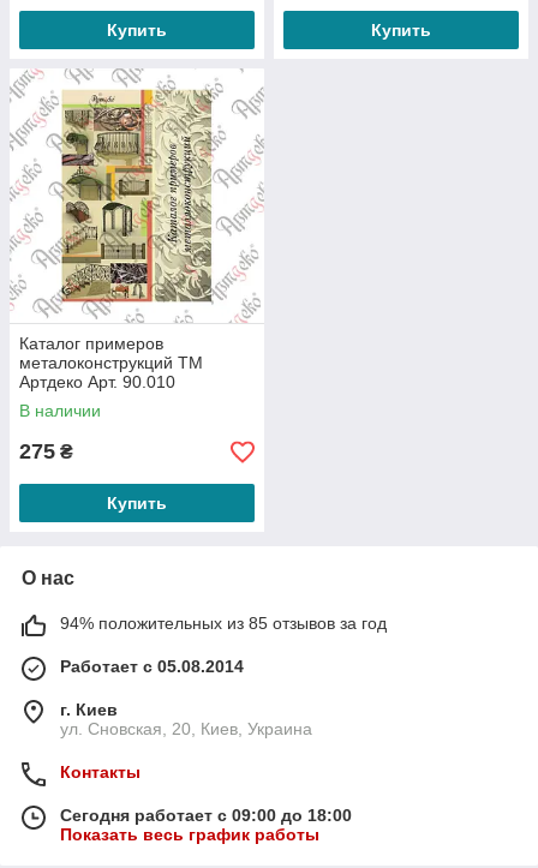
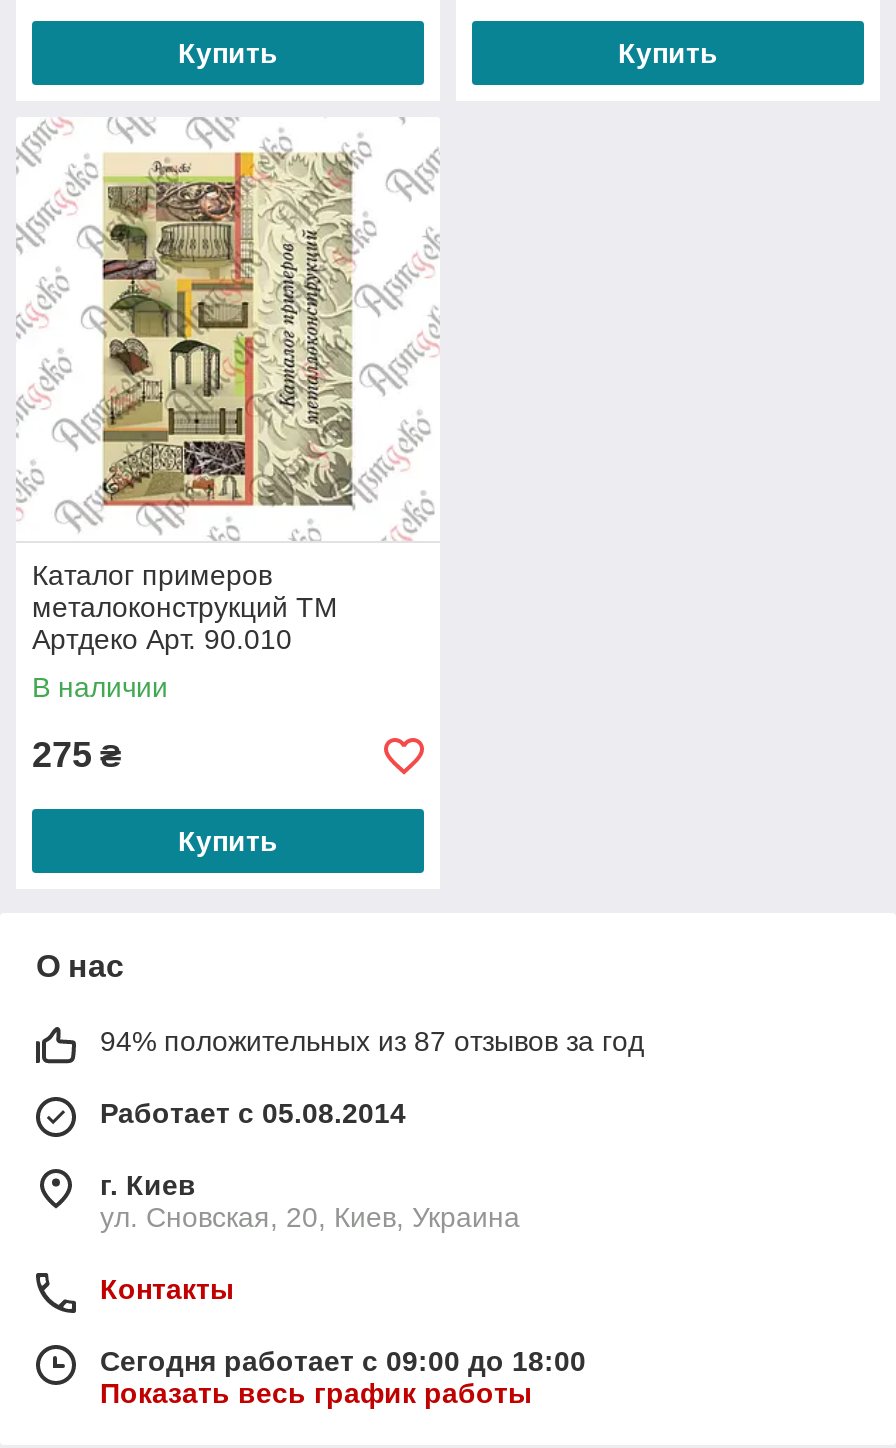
[60,613,387,633] 94% положительных из 85 отзывов за год -> [100,1025,644,1057] 94% положительных из 87 отзывов за год

